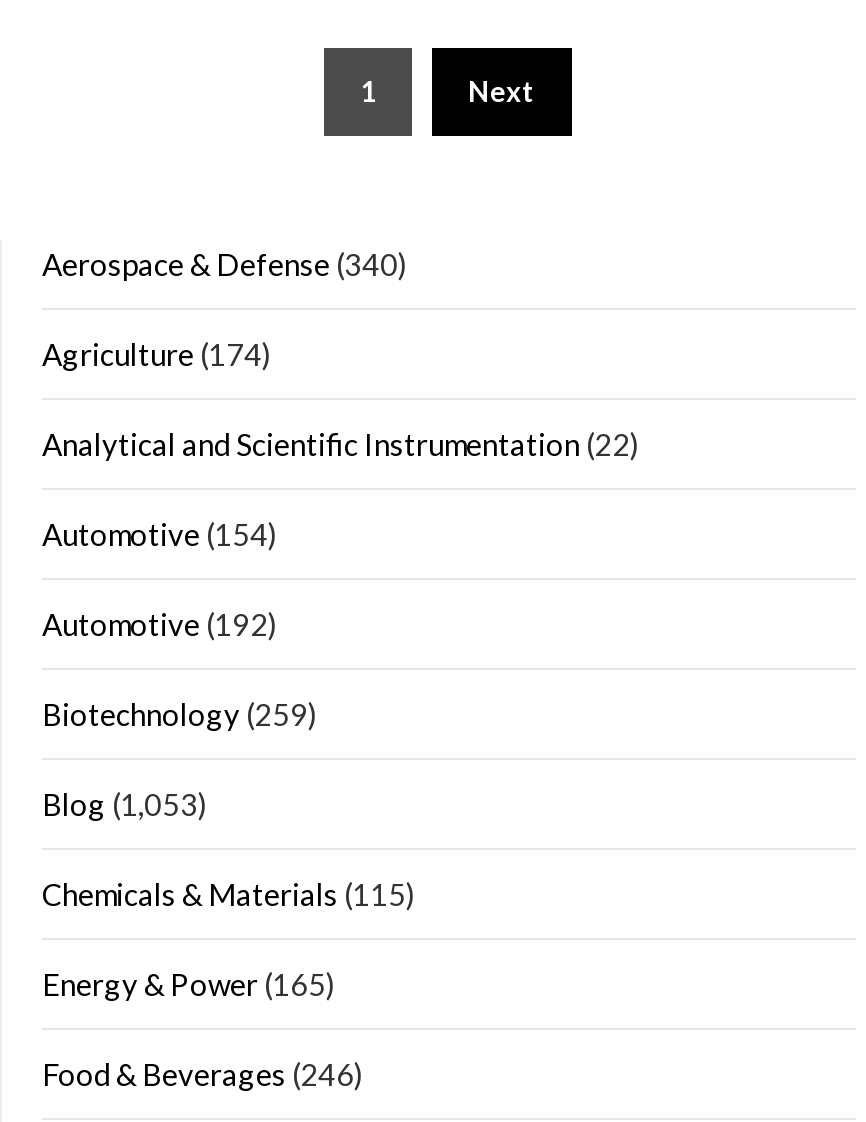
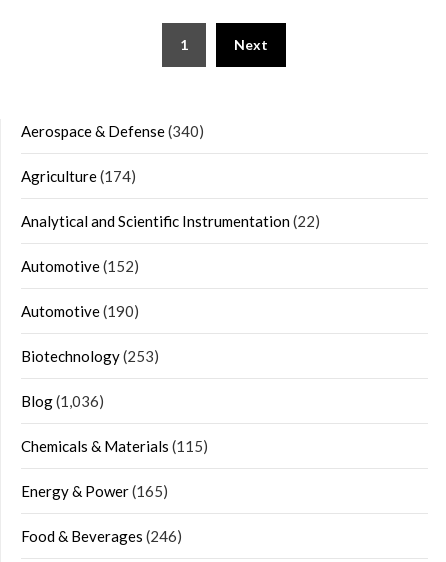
[42,516,278,552] Automotive (154) -> [21,257,139,275] Automotive (152)
[42,606,278,642] Automotive (192) -> [21,302,139,320] Automotive (190)
[42,696,318,732] Biotechnology (259) -> [21,347,159,365] Biotechnology (253)
[42,786,208,822] Blog (1,053) -> [21,392,104,410] Blog (1,036)

